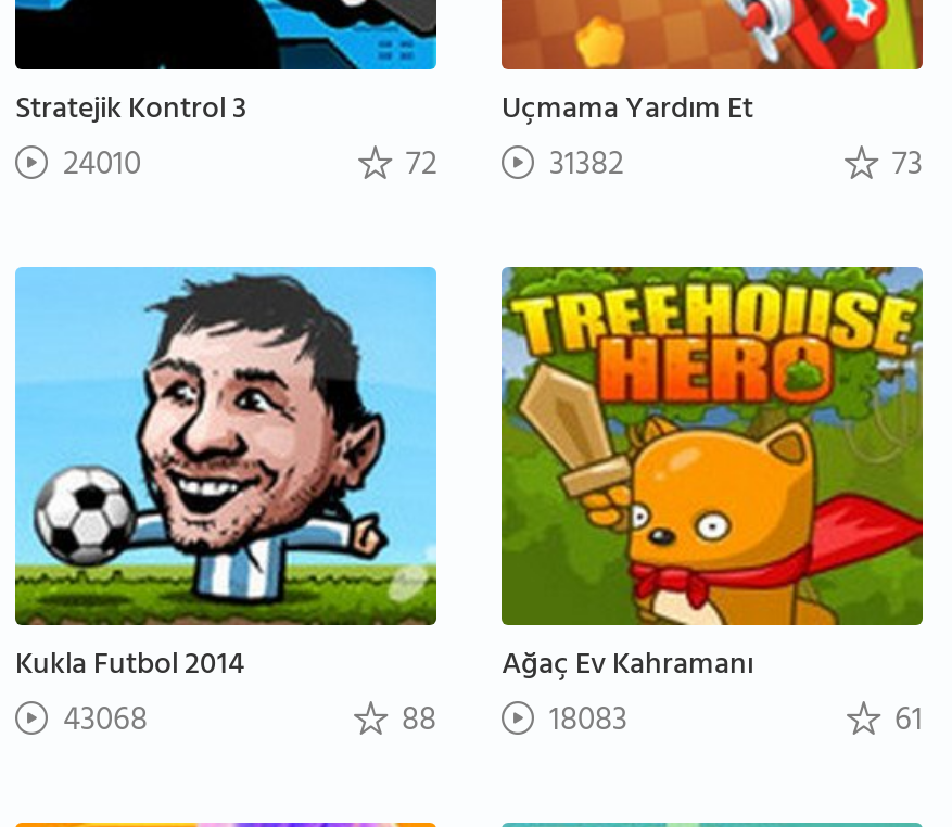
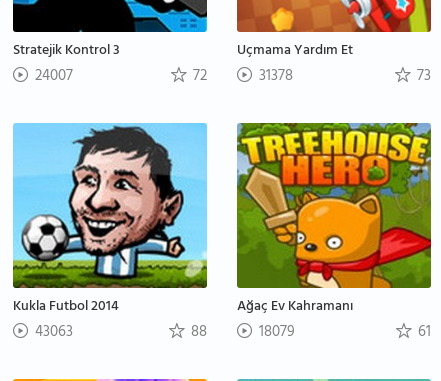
[54,137,141,200] 24010 -> [31,63,73,92] 24007
[397,137,623,200] 72 31382 -> [189,63,293,92] 72 31378
[54,691,148,754] 43068 -> [31,318,73,347] 43063
[393,691,627,754] 88 18083 -> [187,318,295,347] 88 18079

